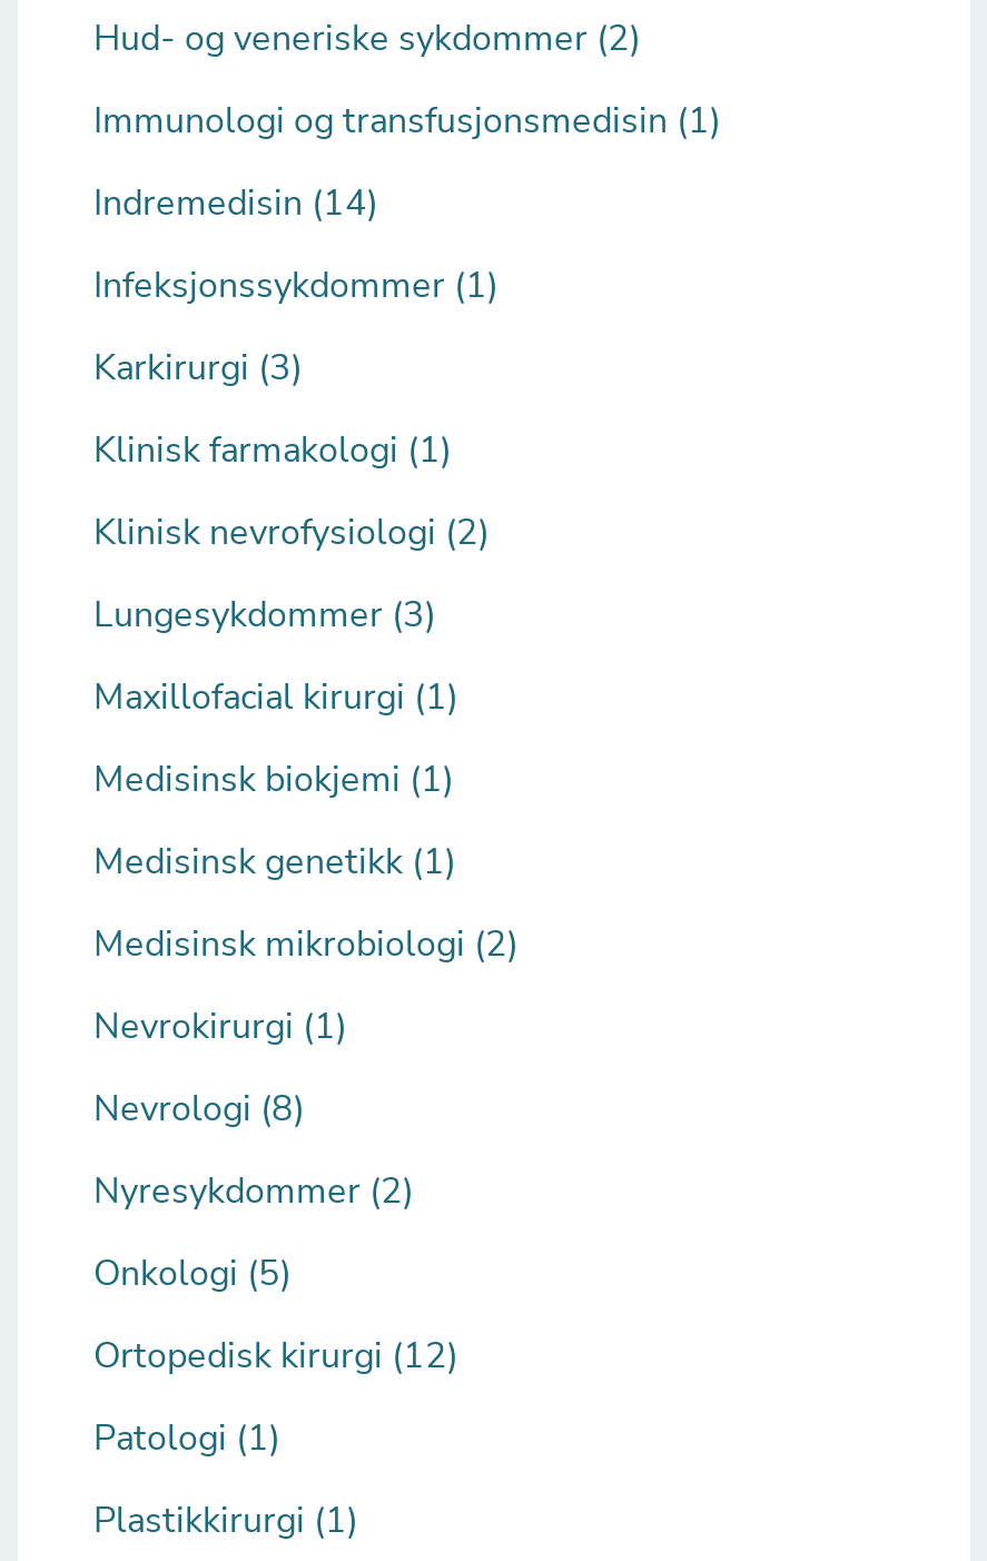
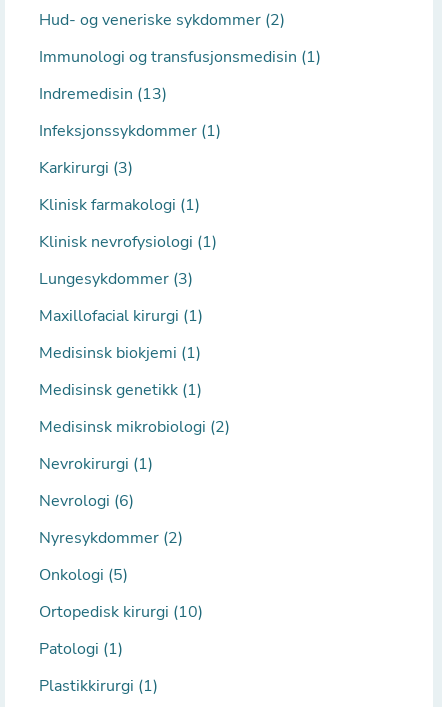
[93,179,378,228] Indremedisin (14) -> [39,83,167,105] Indremedisin (13)
[93,508,490,557] Klinisk nevrofysiologi (2) -> [39,231,217,253] Klinisk nevrofysiologi (1)
[93,1085,305,1134] Nevrologi (8) -> [39,490,134,512] Nevrologi (6)
[93,1332,458,1381] Ortopedisk kirurgi (12) -> [39,601,203,623] Ortopedisk kirurgi (10)

